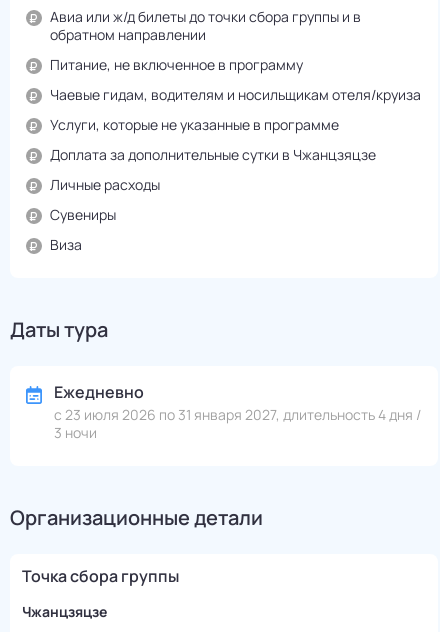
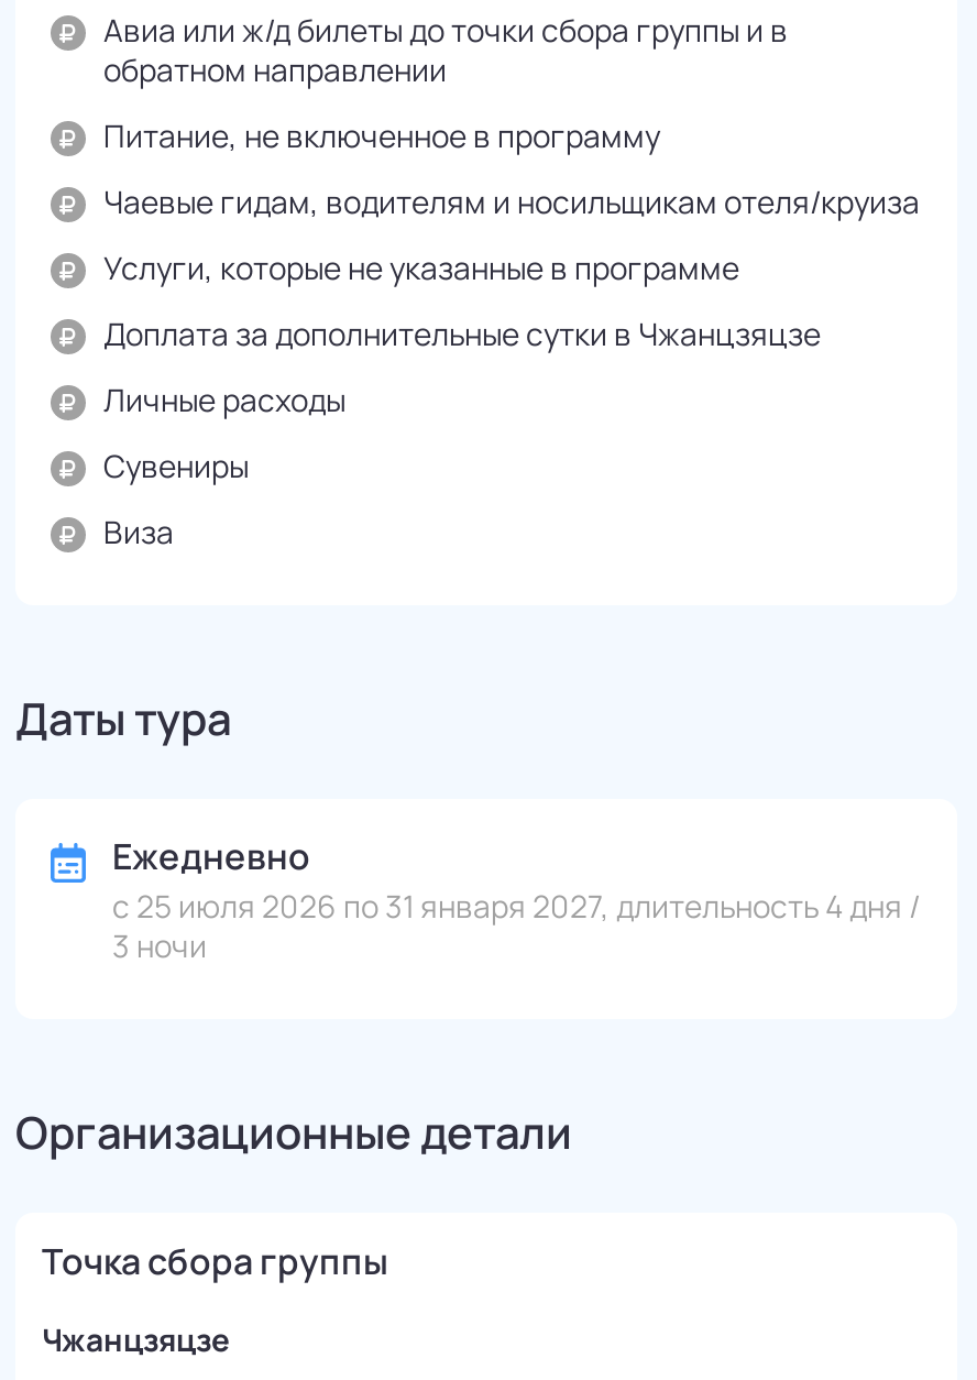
[54,405,421,424] с 23 июля 2026 по 31 января 2027, длительность 4 дня / -> [112,885,920,927] с 25 июля 2026 по 31 января 2027, длительность 4 дня /

